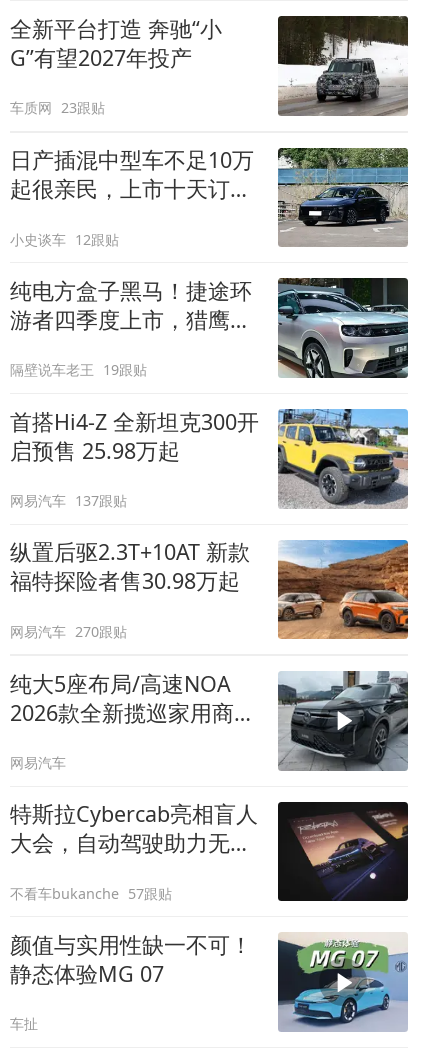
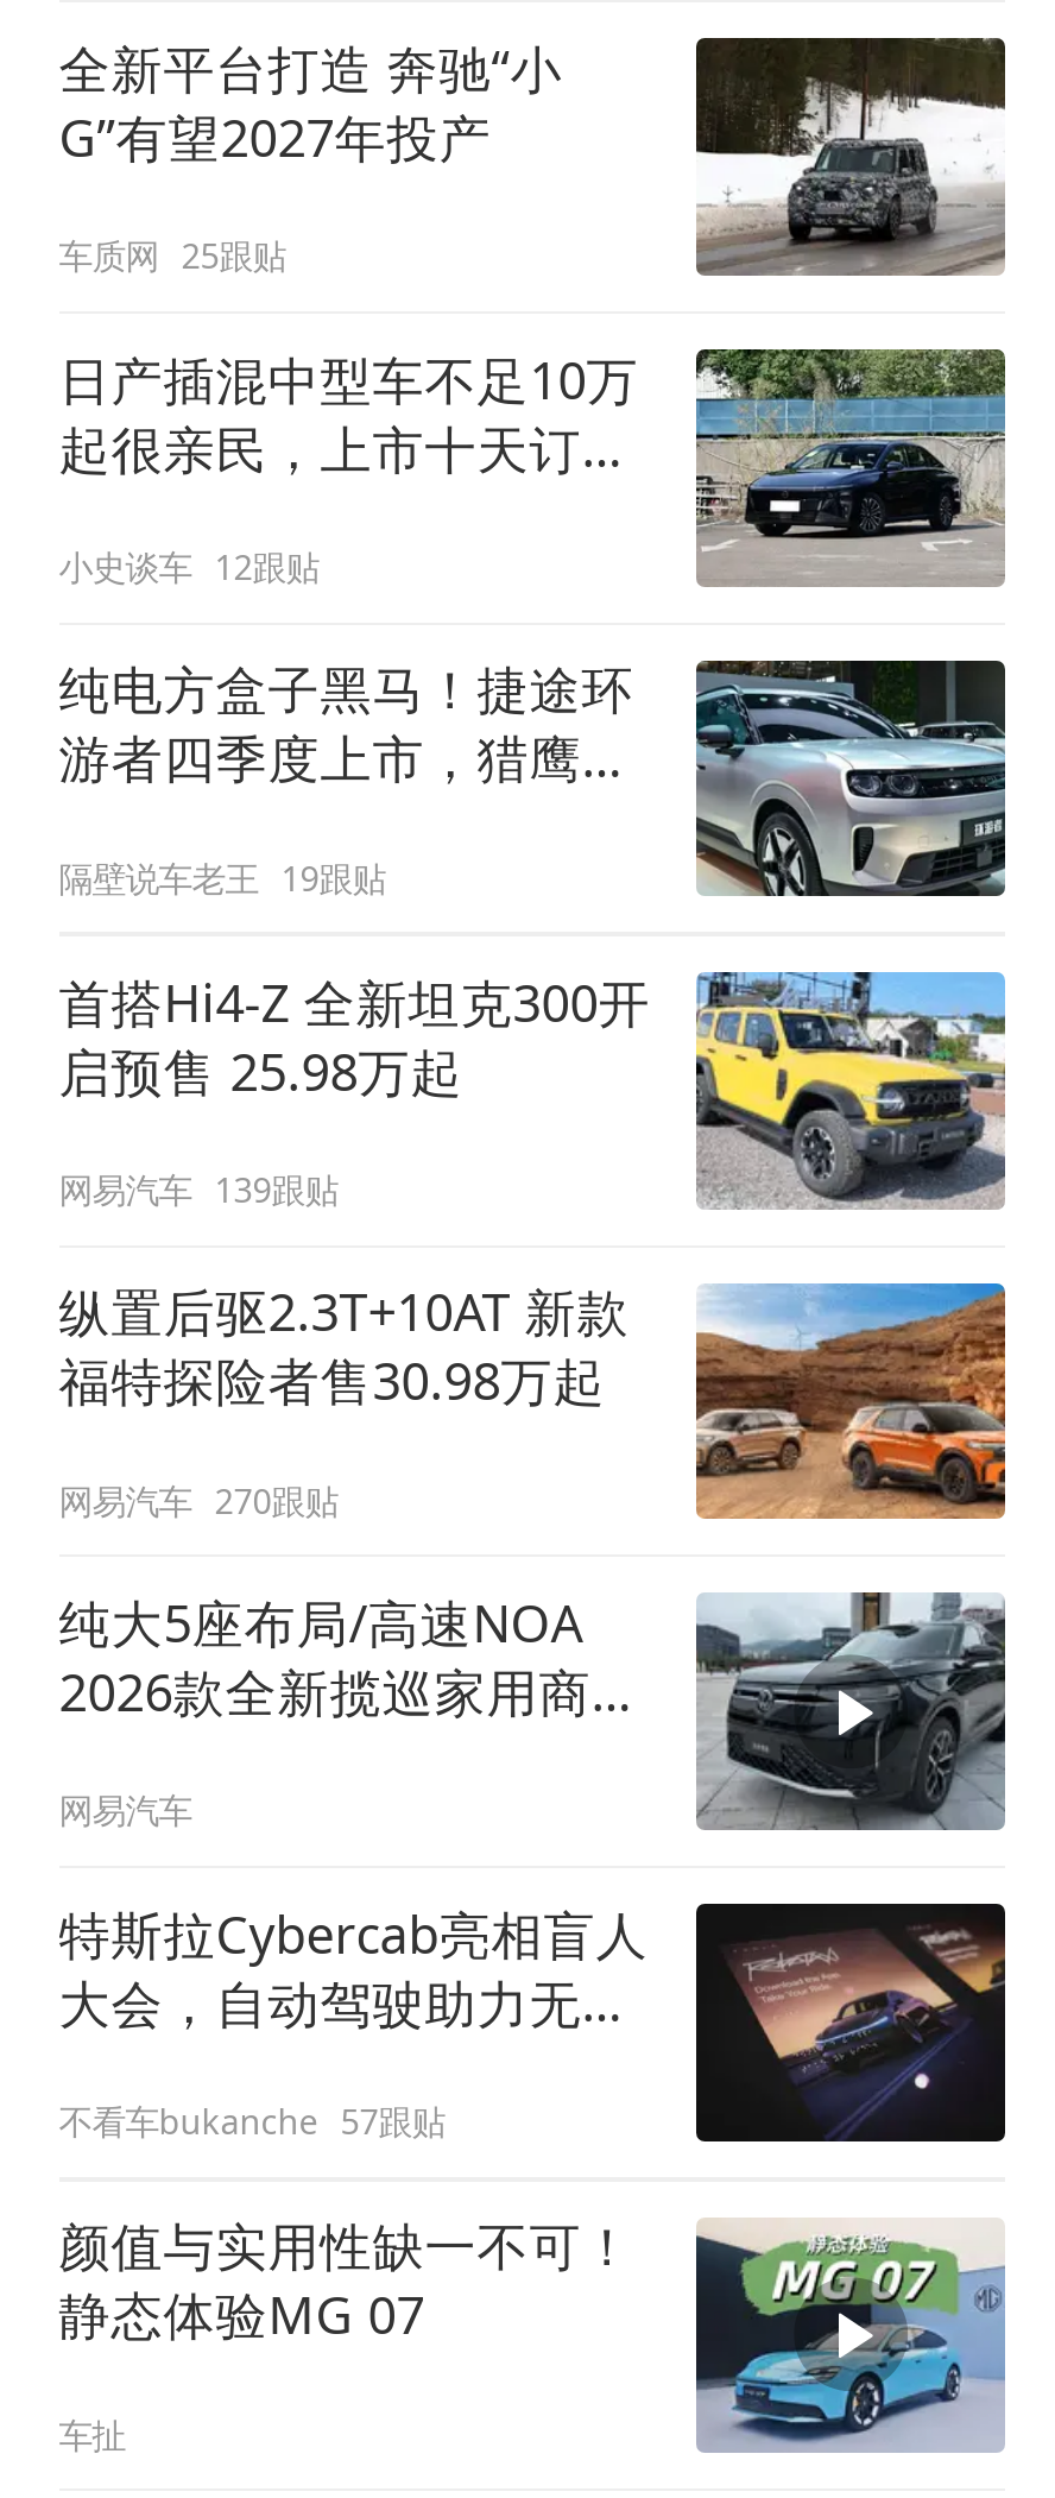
[10,98,105,117] 车质网 23跟贴 -> [59,233,286,279] 车质网 25跟贴
[10,491,127,510] 网易汽车 137跟贴 -> [59,1167,338,1212] 网易汽车 139跟贴

